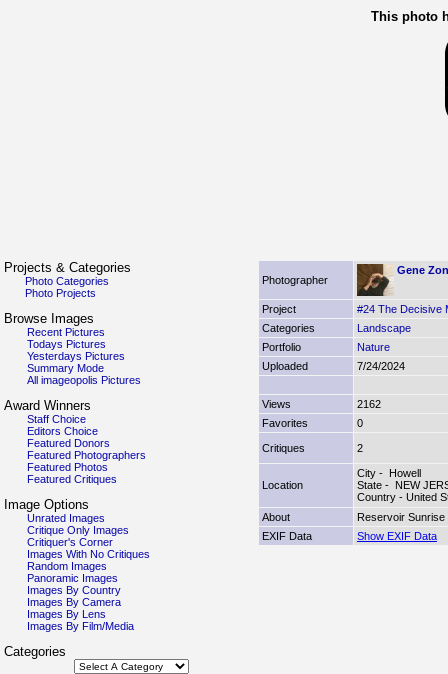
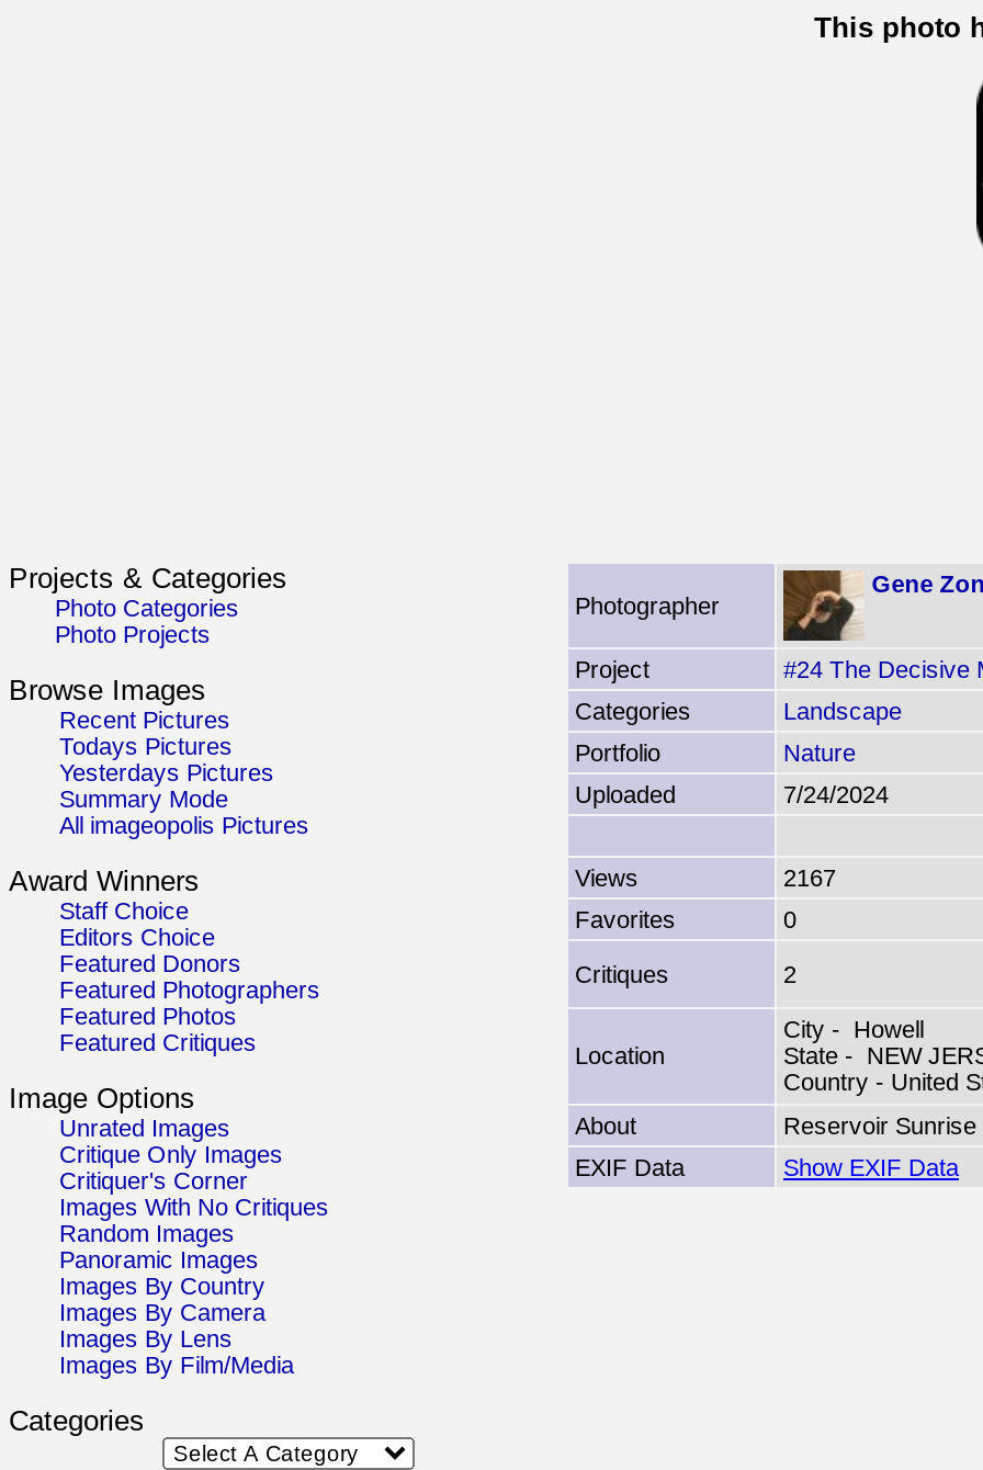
[357,398,381,410] 2162 -> [783,864,836,891] 2167

